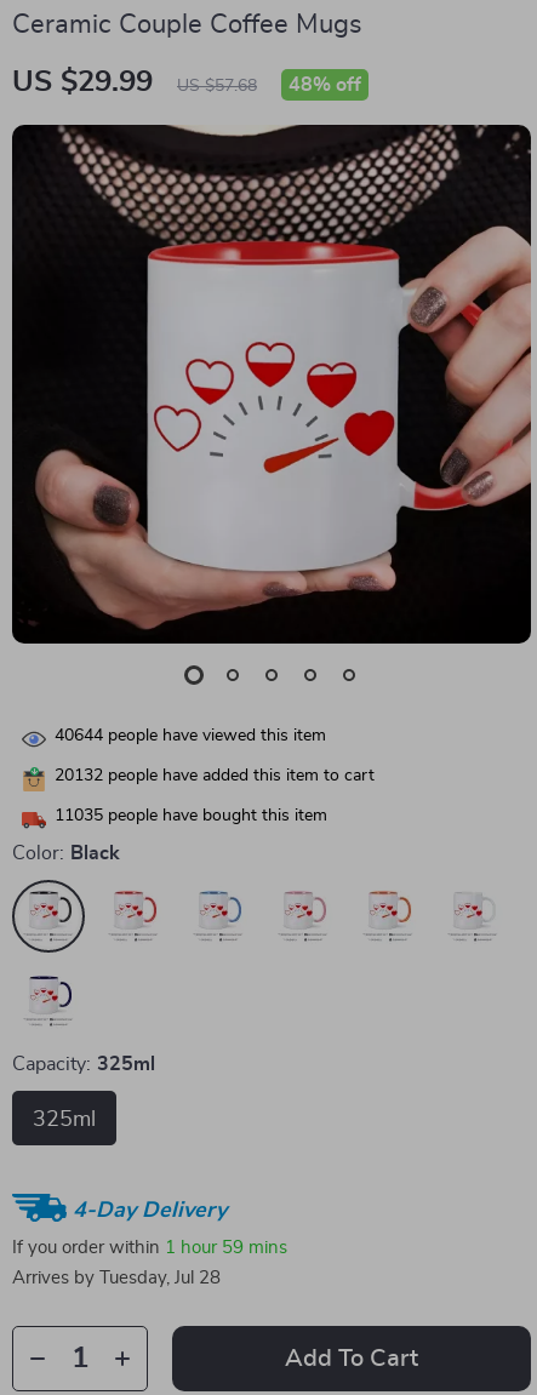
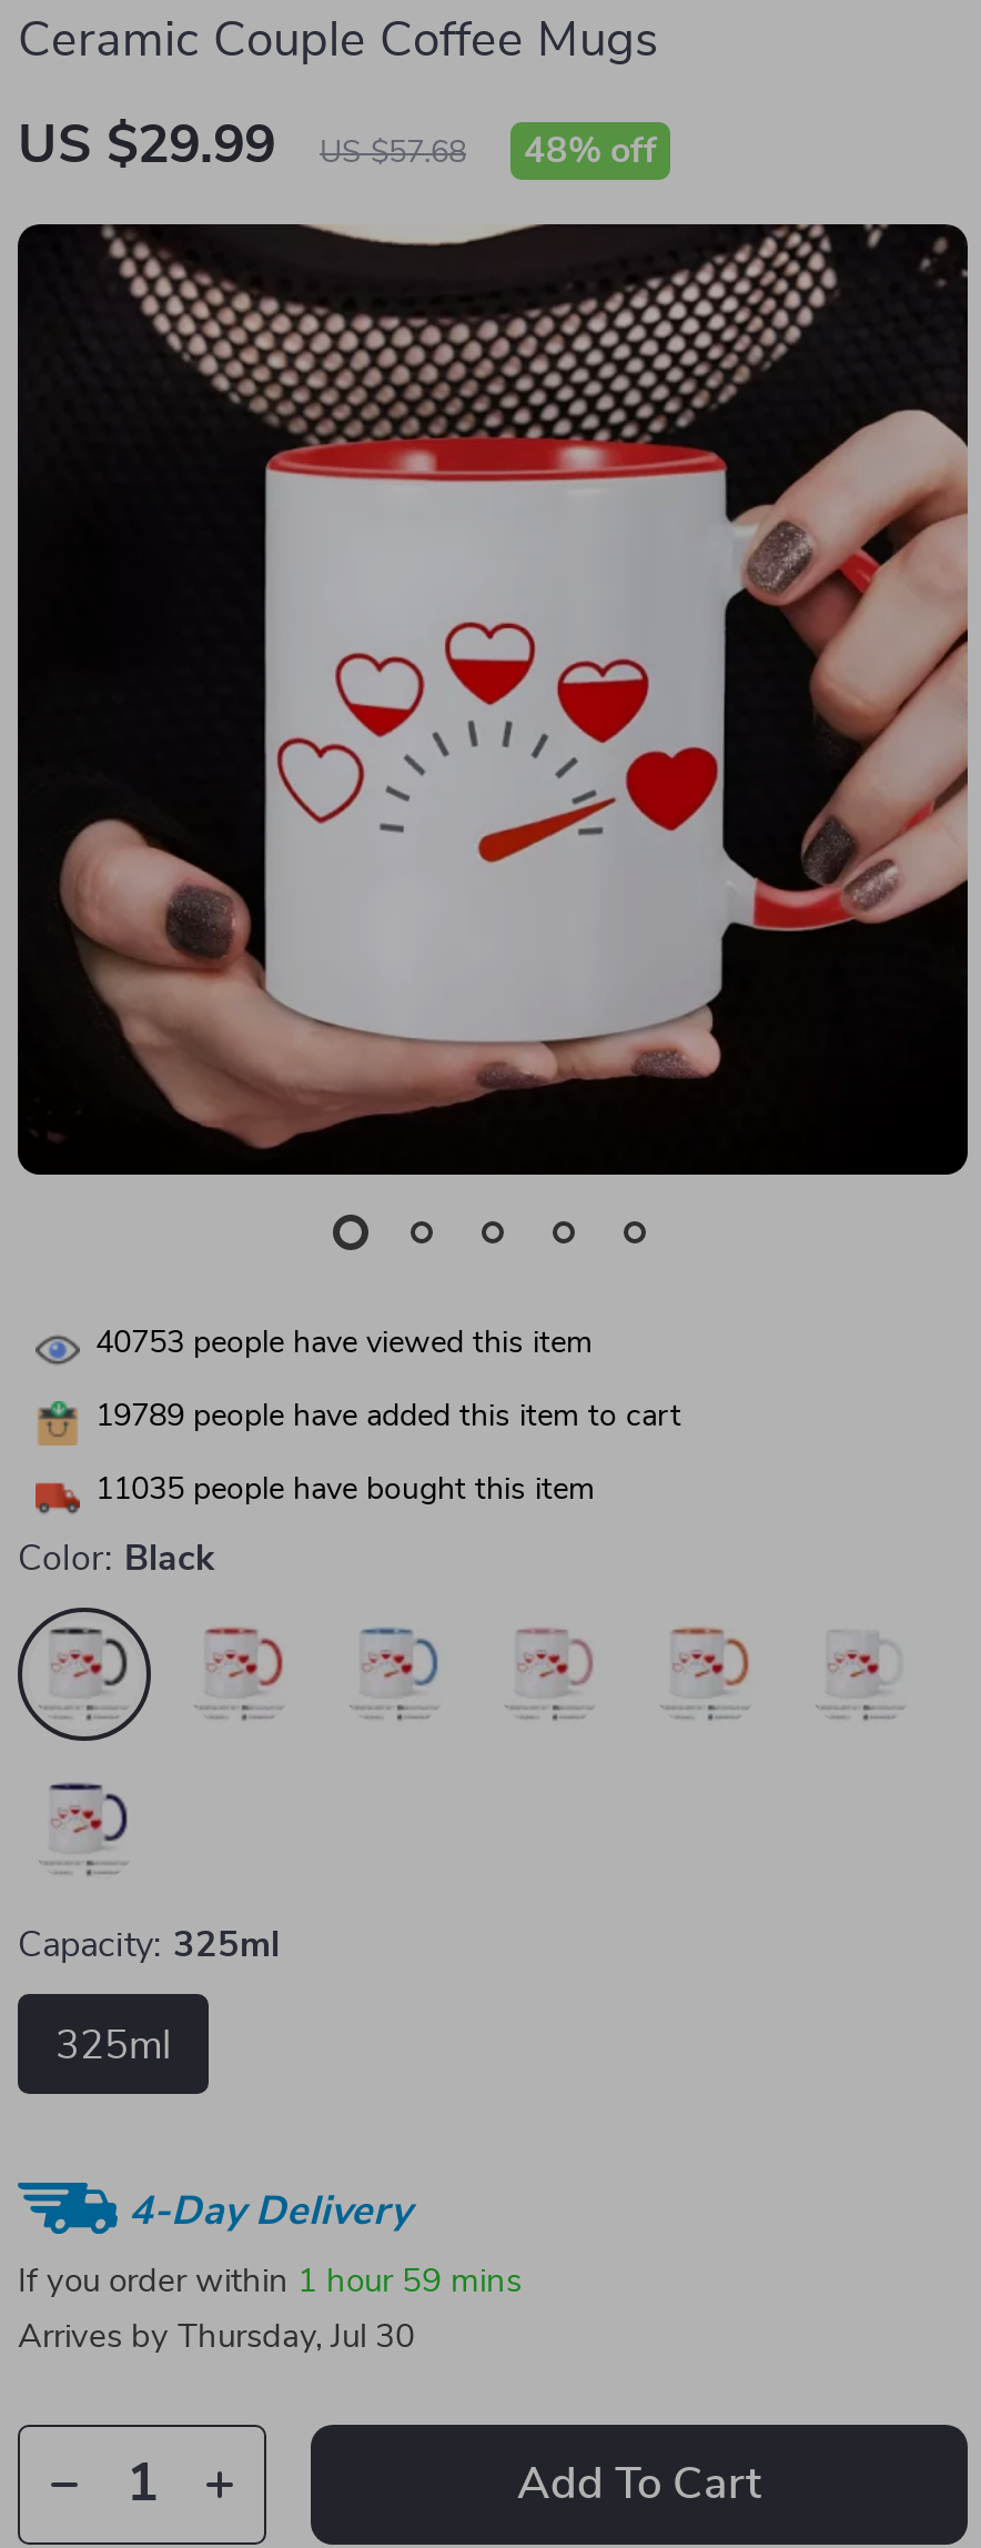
[55,727,326,744] 40644 people have viewed this item -> [95,1328,593,1359] 40753 people have viewed this item
[55,767,375,784] 20132 people have added this item to cart -> [95,1402,681,1433] 19789 people have added this item to cart
[12,1269,221,1287] Arrives by Tuesday, Jul 28 -> [18,2320,415,2354] Arrives by Thursday, Jul 30

